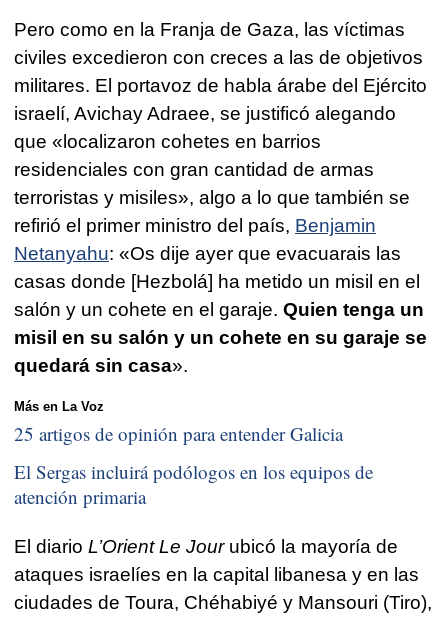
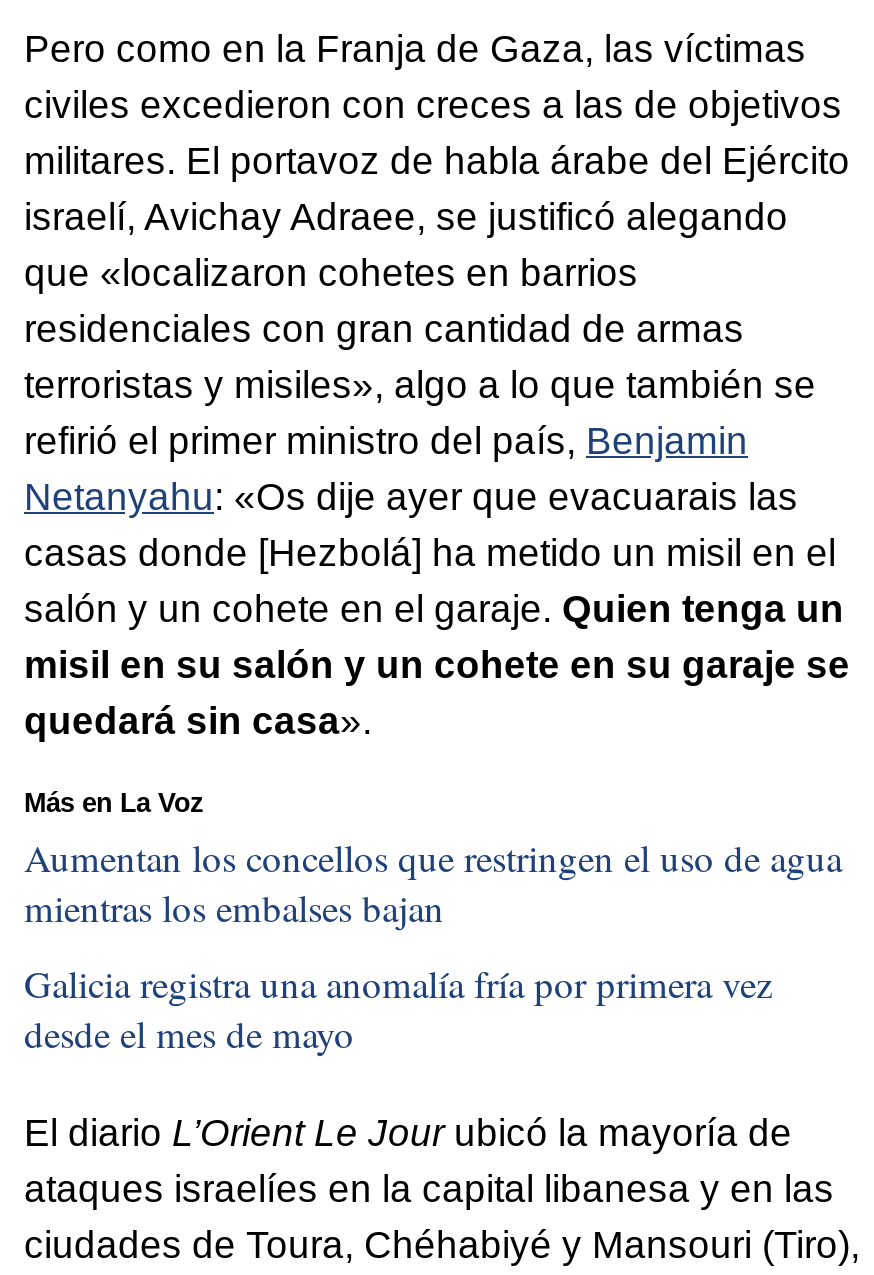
[14,421,343,446] 25 artigos de opinión para entender Galicia -> [24,833,842,933] Aumentan los concellos que restringen el uso de agua | mientras los embalses bajan
[14,459,373,509] El Sergas incluirá podólogos en los equipos de | atención primaria -> [24,958,772,1058] Galicia registra una anomalía fría por primera vez | desde el mes de mayo

